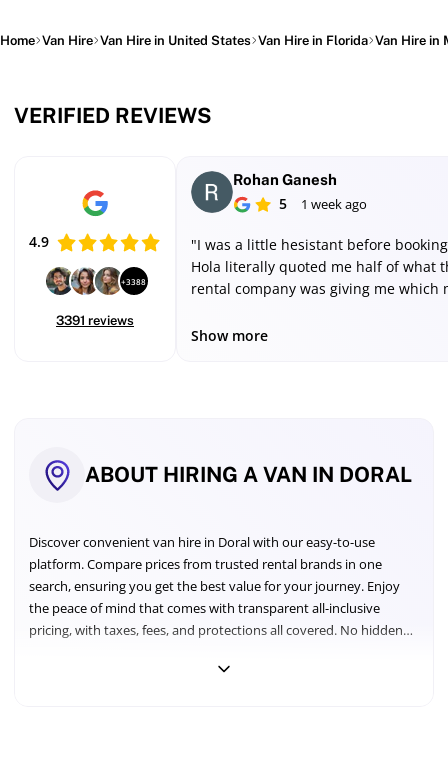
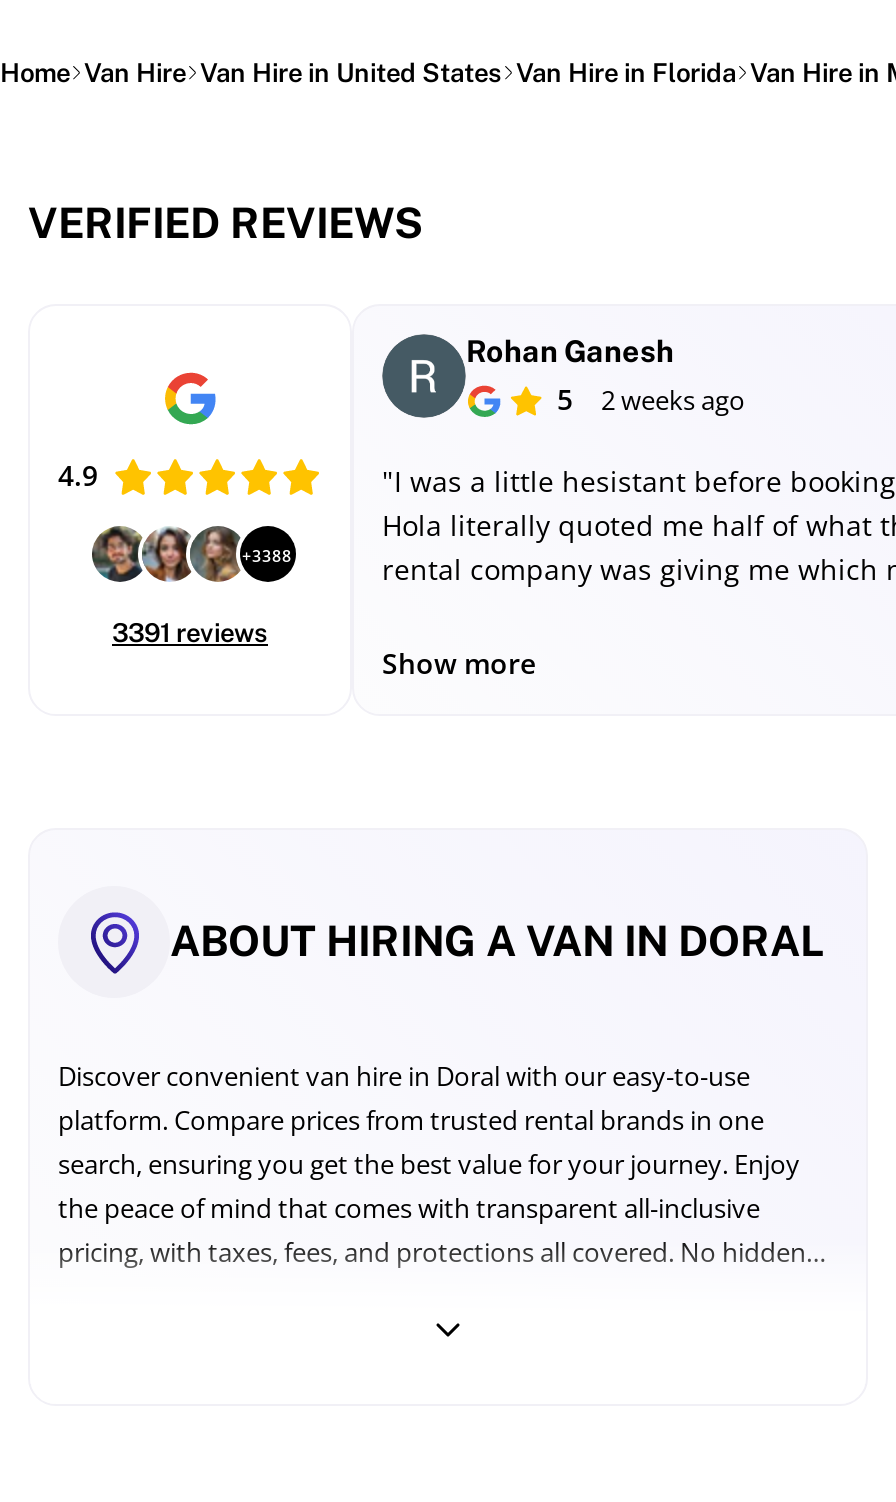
[278,194,366,213] 5 1 week ago -> [557,380,745,418] 5 2 weeks ago

